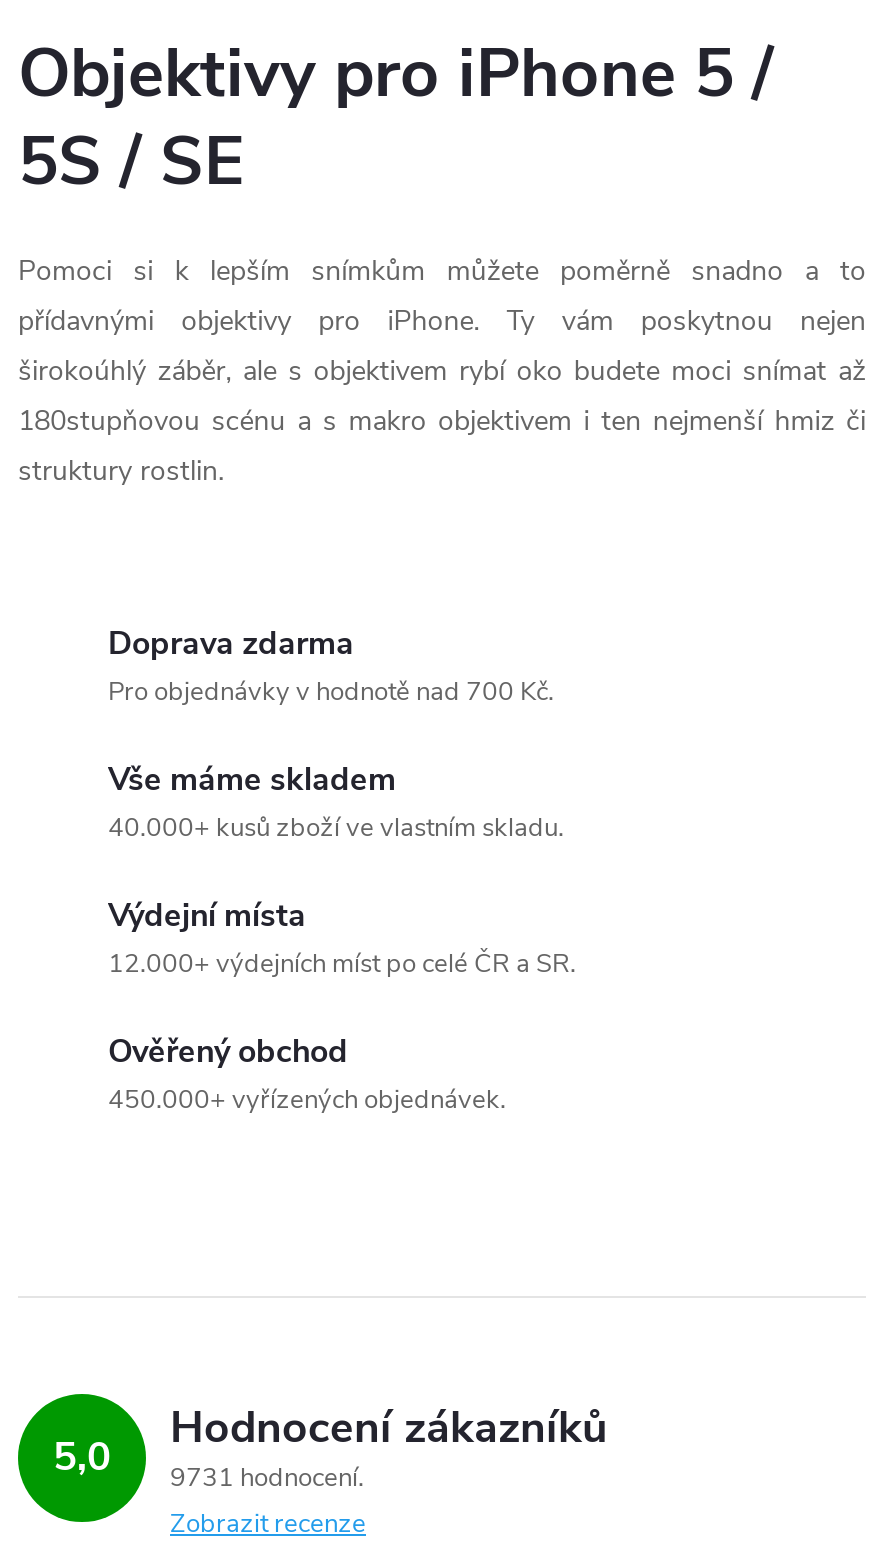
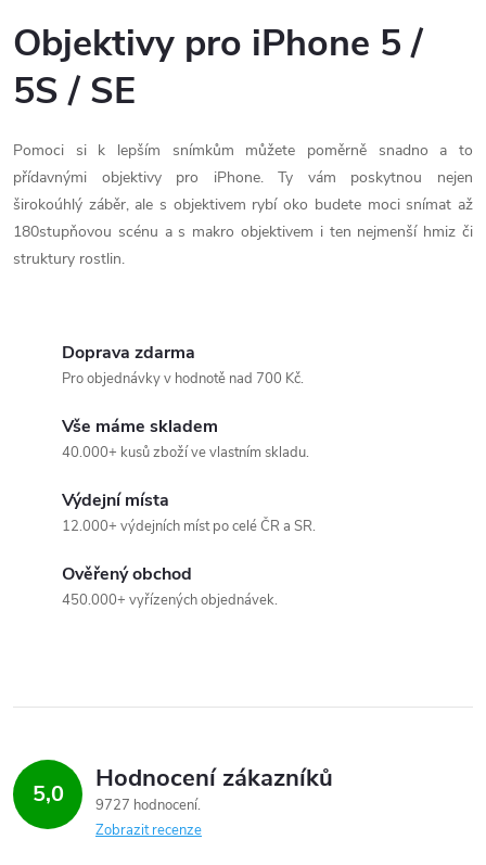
[53,1398,608,1496] 5,0 9731 hodnocení Hodnocení zákazníků -> [32,762,333,815] 5,0 9727 hodnocení Hodnocení zákazníků

